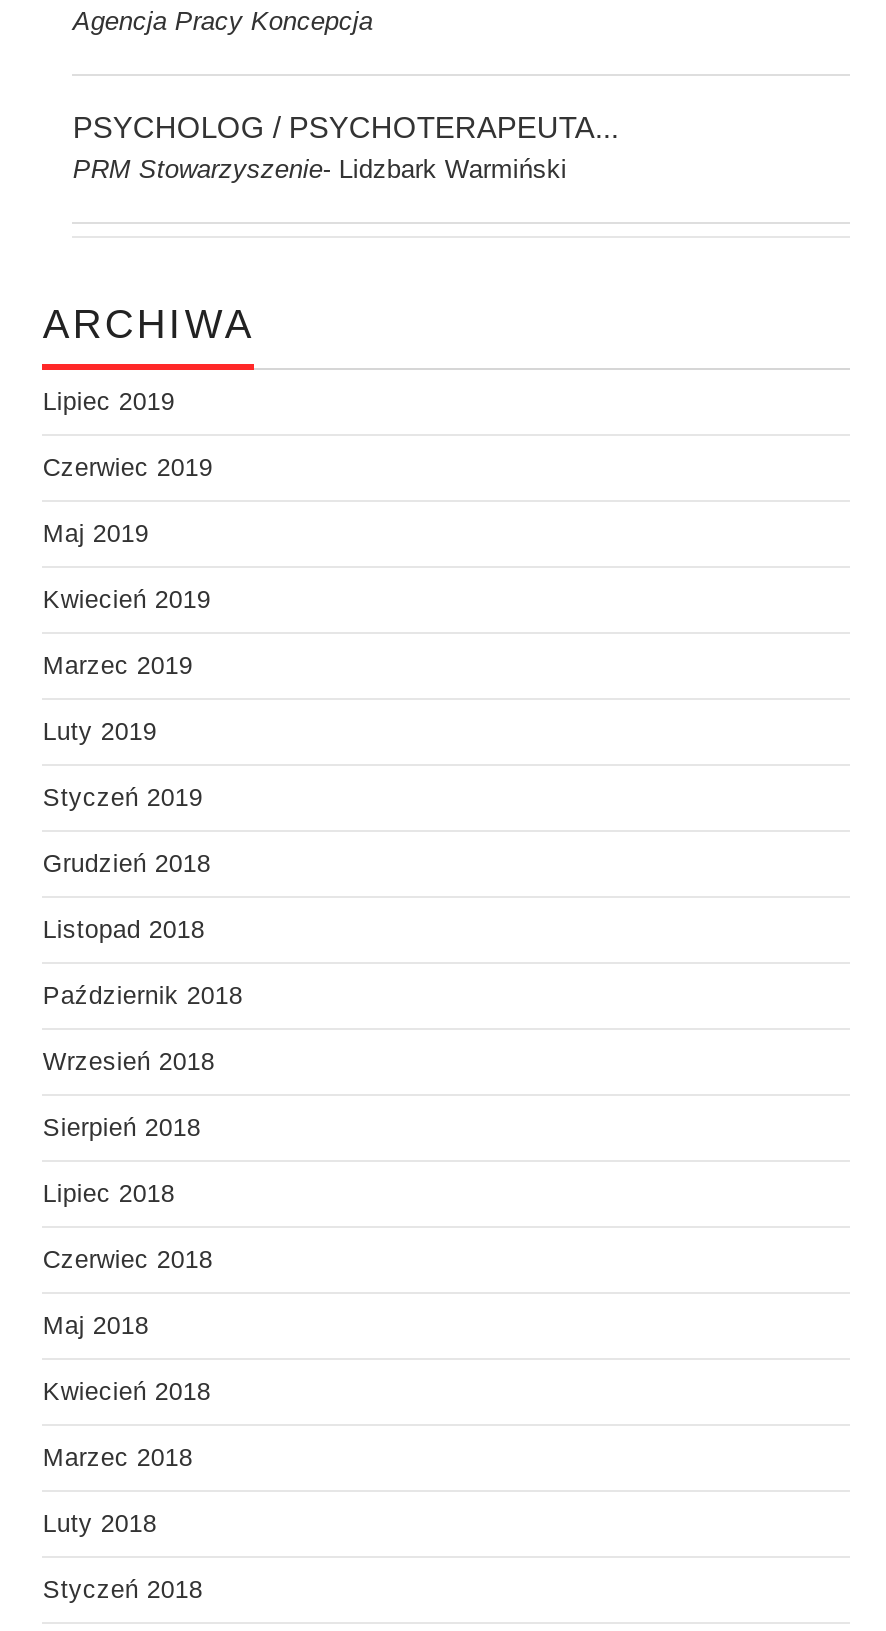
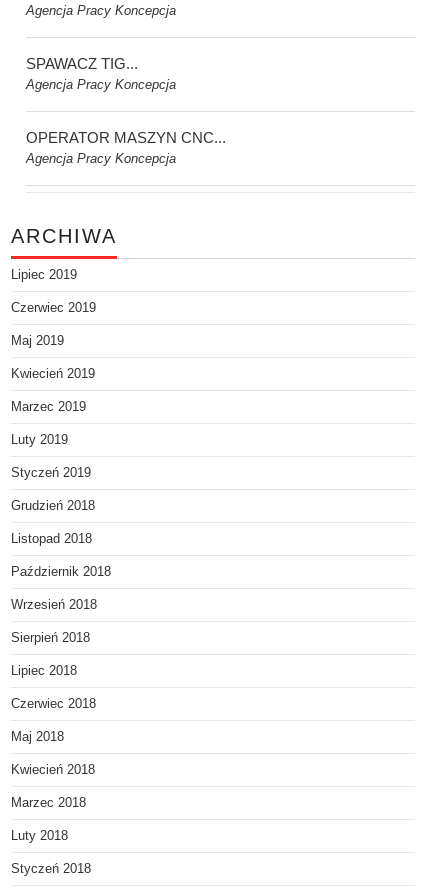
[73,110,619,184] PSYCHOLOG / PSYCHOTERAPEUTA... | PRM Stowarzyszenie- Lidzbark Warmiński -> [26,55,226,166] SPAWACZ TIG... | Agencja Pracy Koncepcja | OPERATOR MASZYN CNC... | Agencja Pracy Koncepcja

